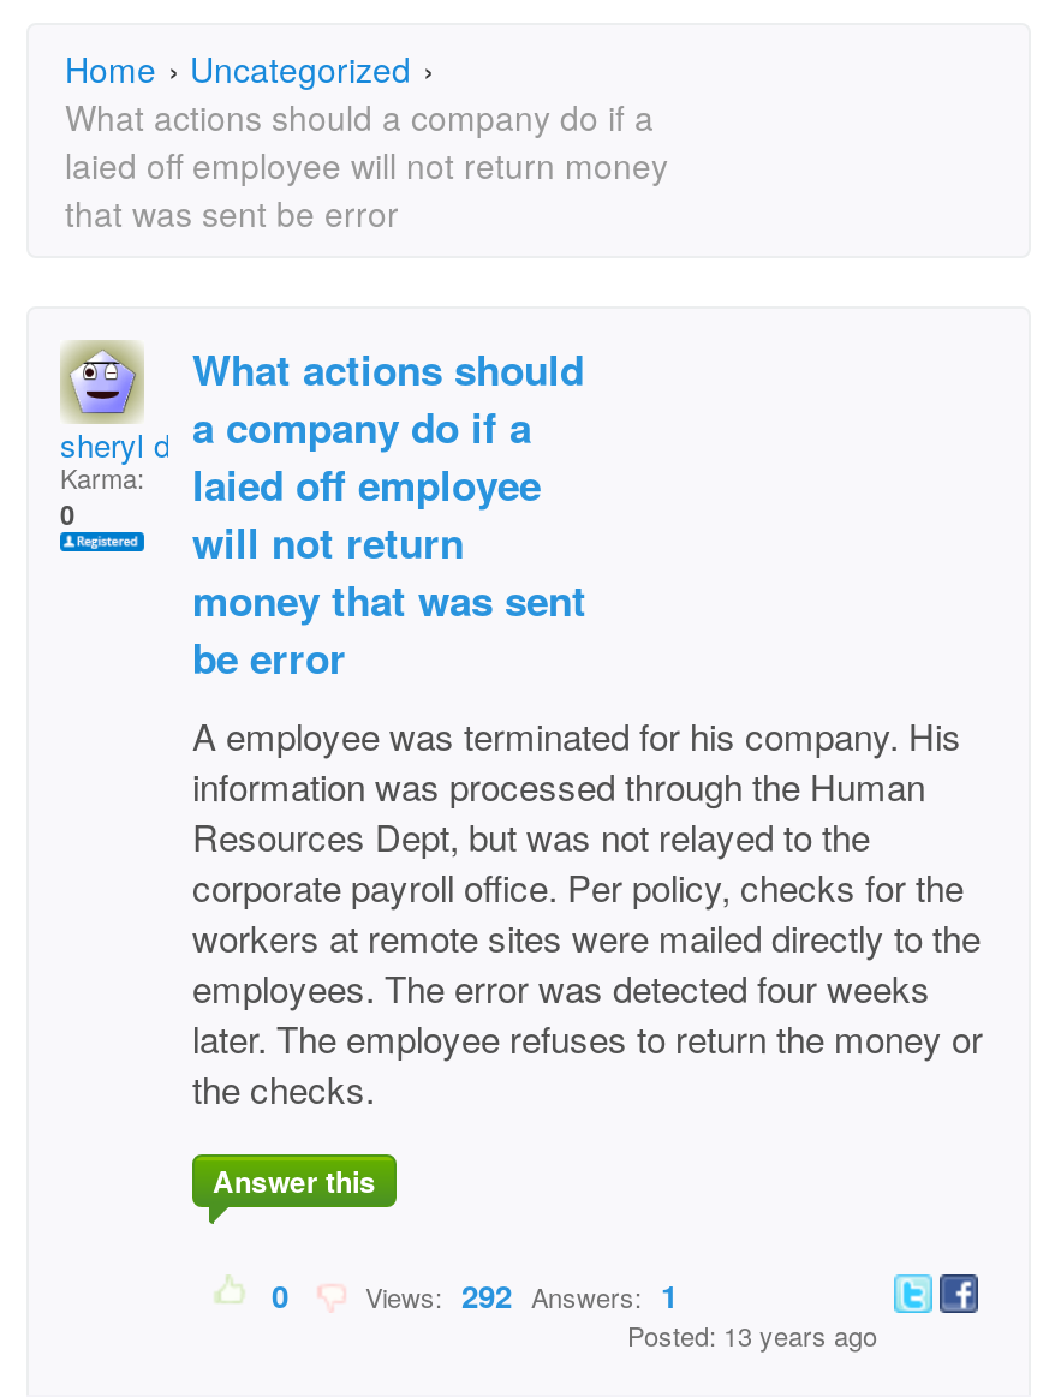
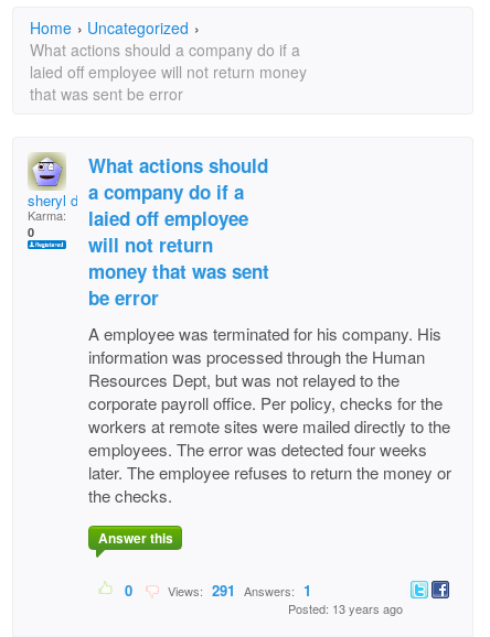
[351,1272,678,1318] Views: 292 Answers: 1 -> [161,580,311,601] Views: 291 Answers: 1

